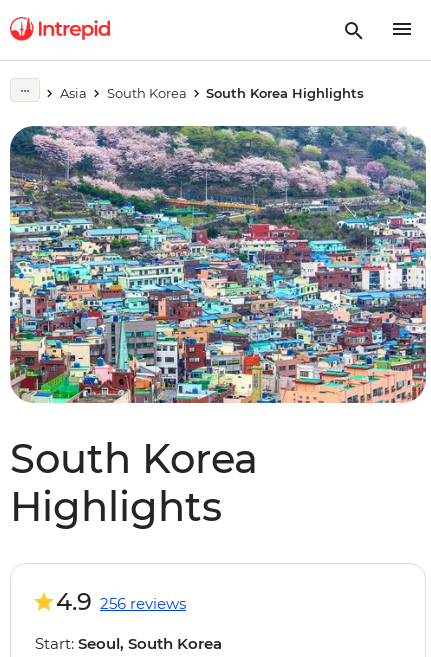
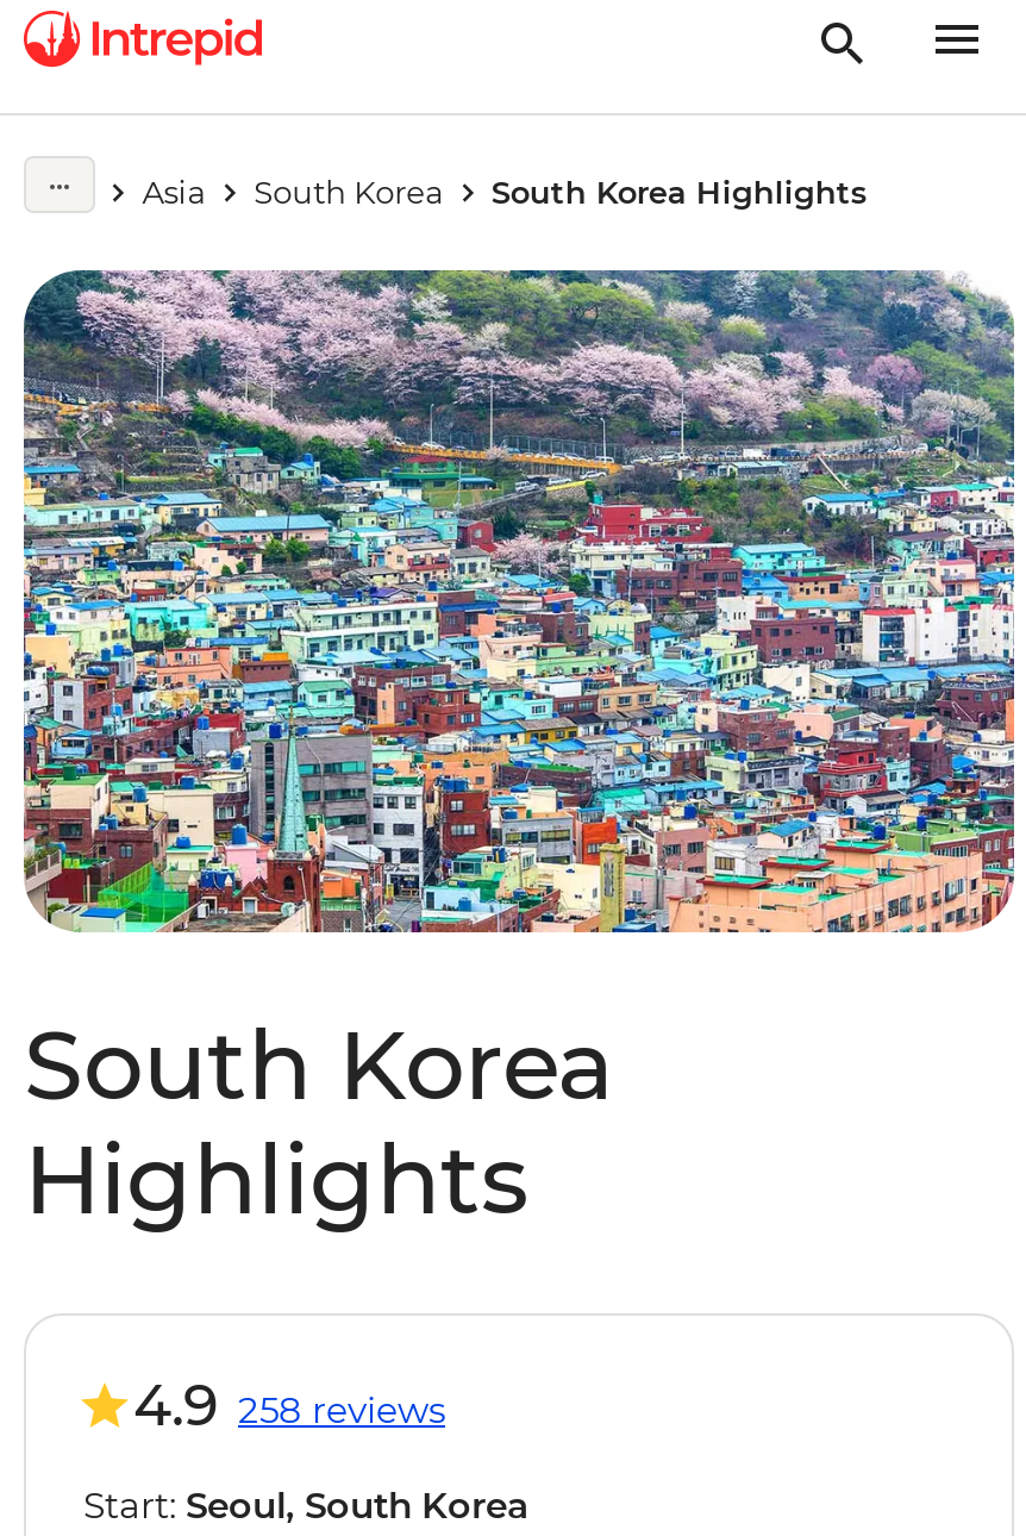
[56,587,186,616] 4.9 256 reviews -> [133,1370,445,1439] 4.9 258 reviews

